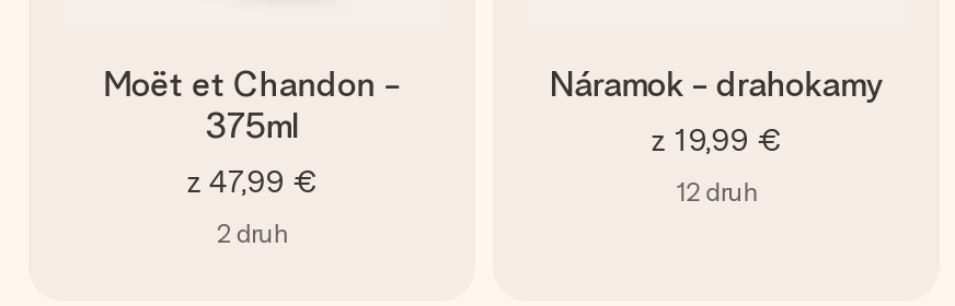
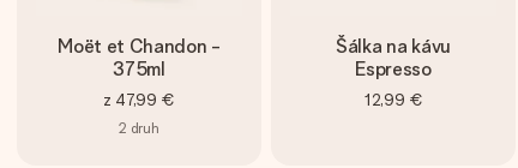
[550,63,883,208] Náramok - drahokamy | z 19,99 € | 12 druh -> [336,35,451,109] Šálka na kávu | Espresso | 12,99 €

